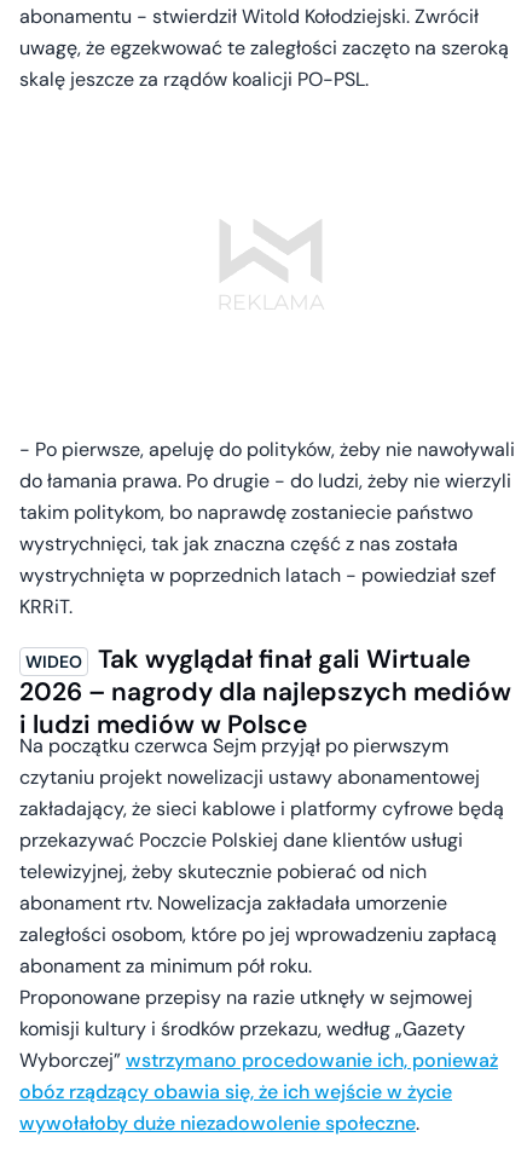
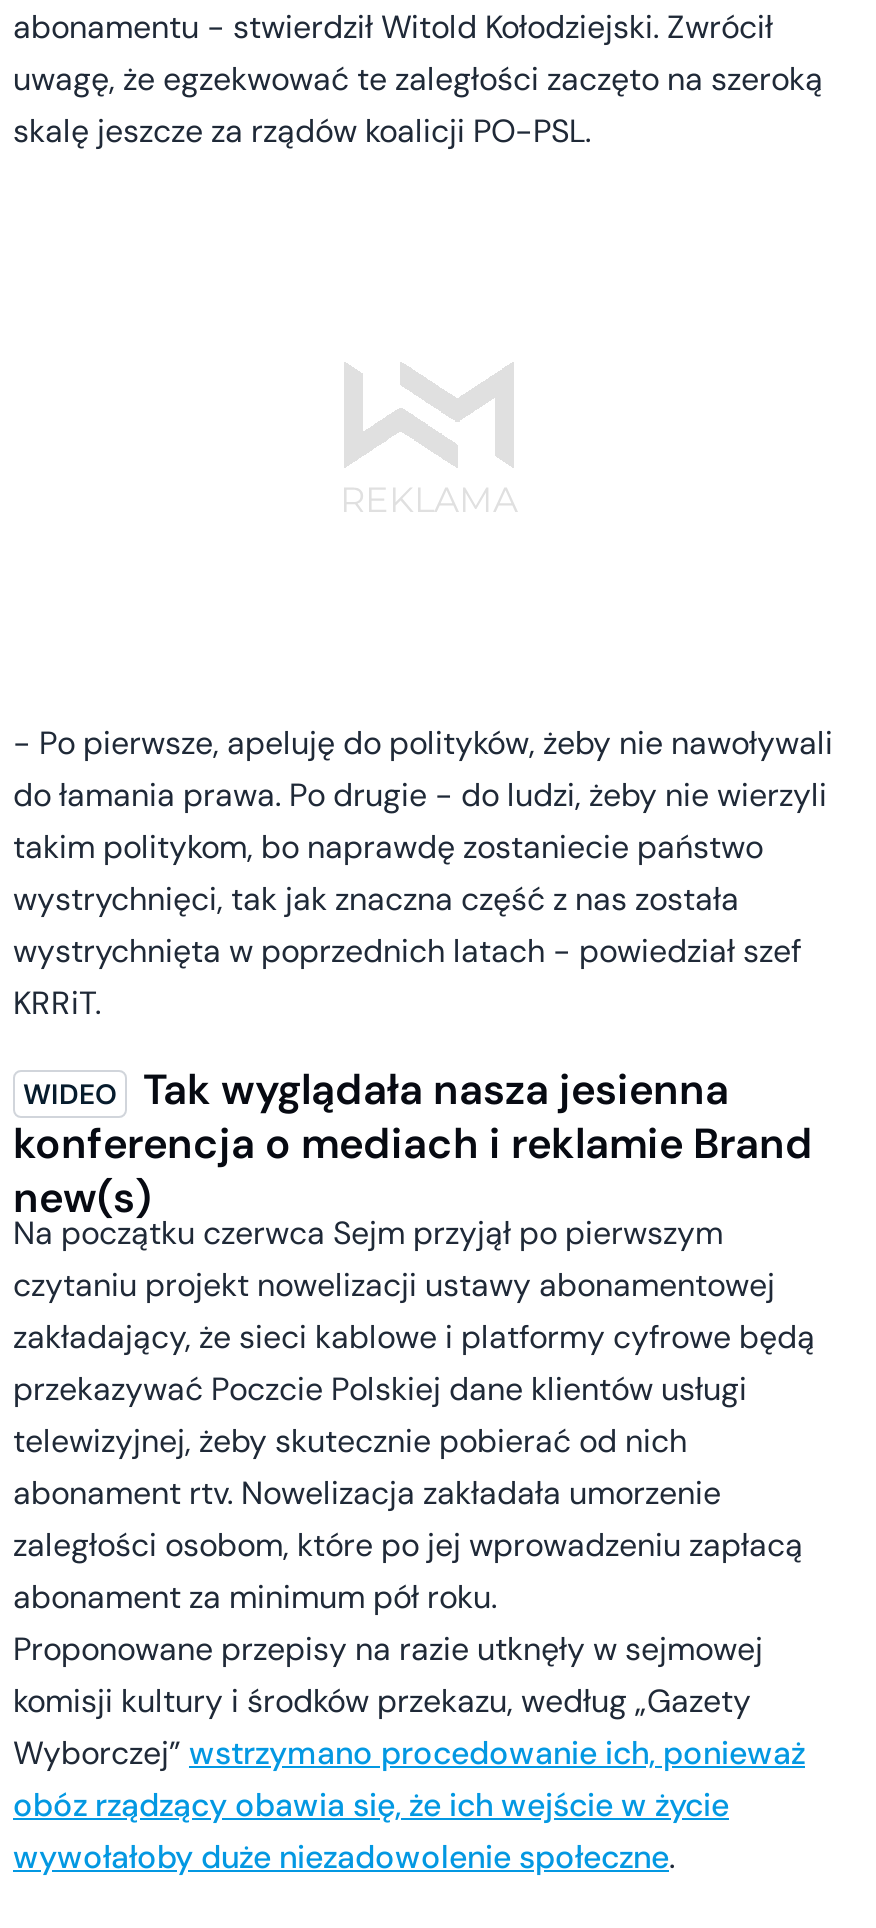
[19,642,511,740] Tak wyglądał finał gali Wirtuale | 2026 – nagrody dla najlepszych mediów | i ludzi mediów w Polsce -> [13,1062,813,1224] Tak wyglądała nasza jesienna | konferencja o mediach i reklamie Brand | new(s)

